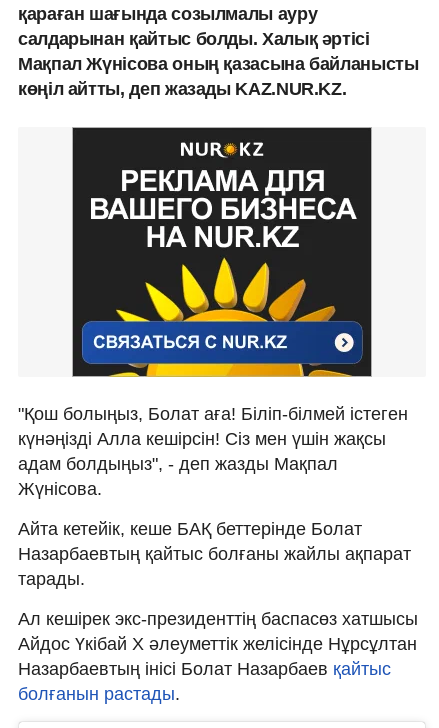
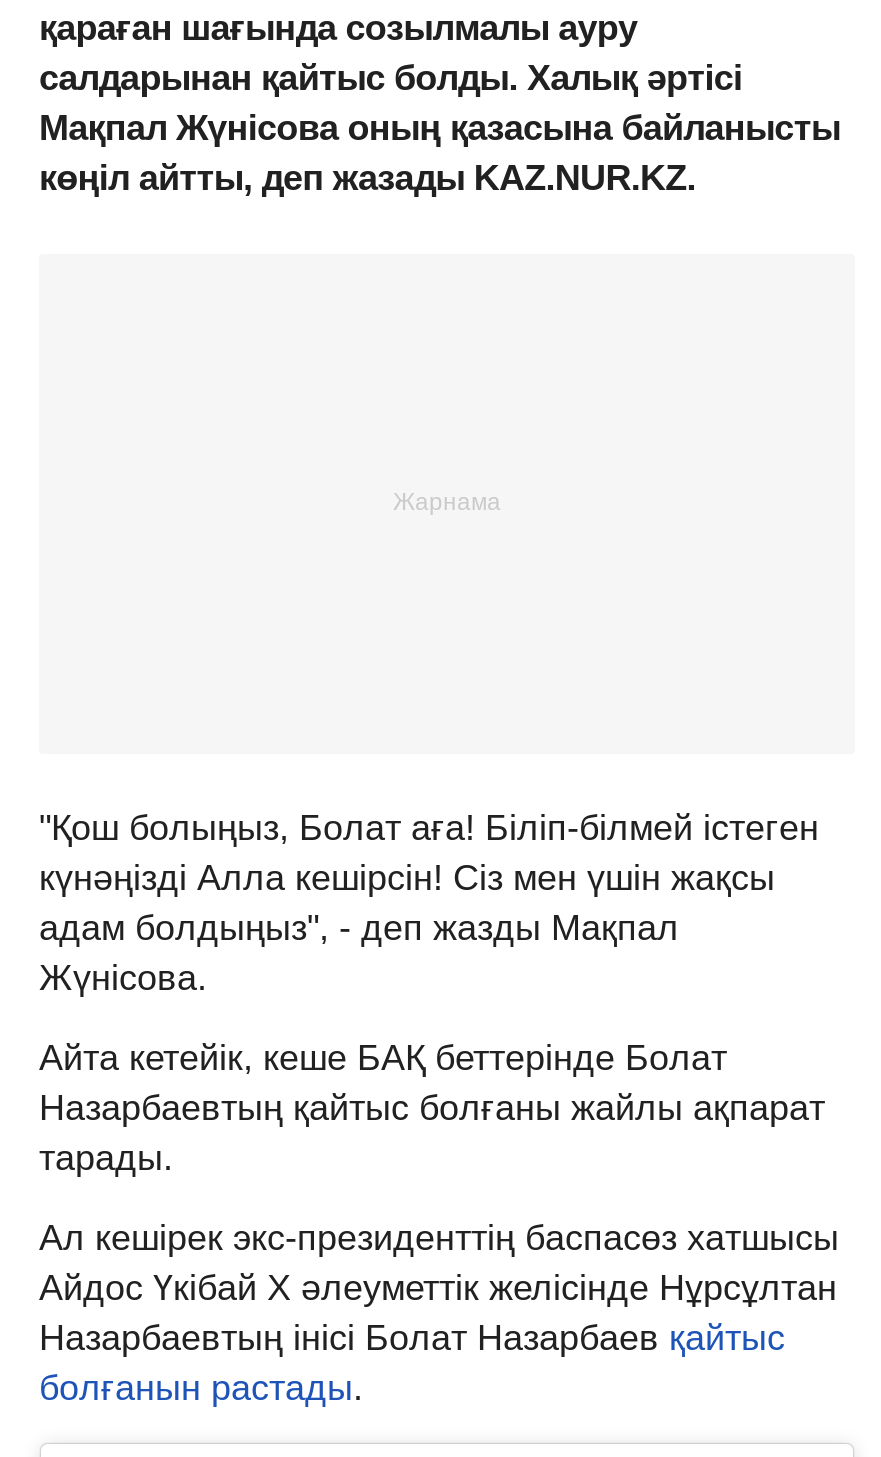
[71,127,373,378] [image] -> none

